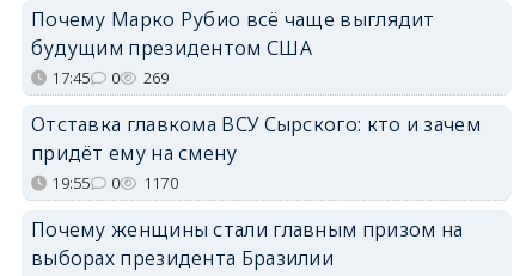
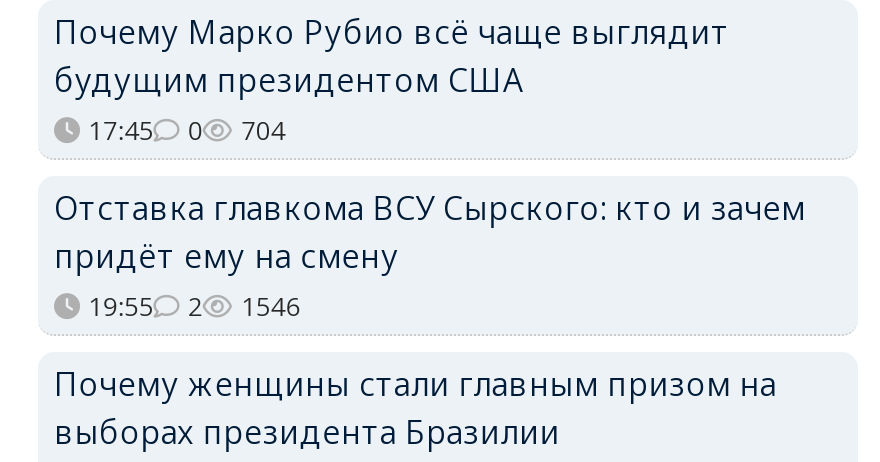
[52,67,169,88] 17:45 0 269 -> [89,112,285,148] 17:45 0 704
[111,172,120,193] 0 -> [188,288,203,324] 2
[143,172,178,193] 1170 -> [241,288,300,324] 1546

